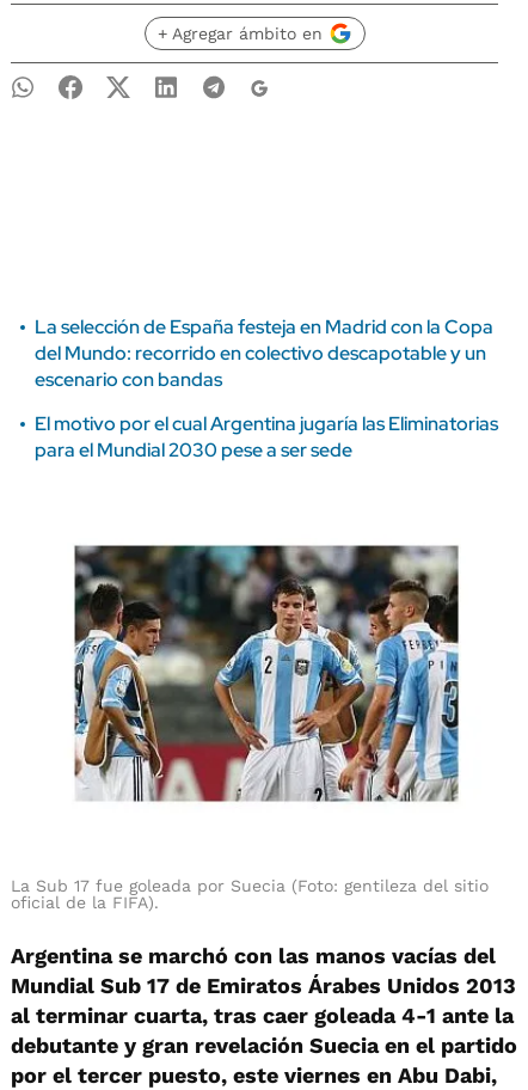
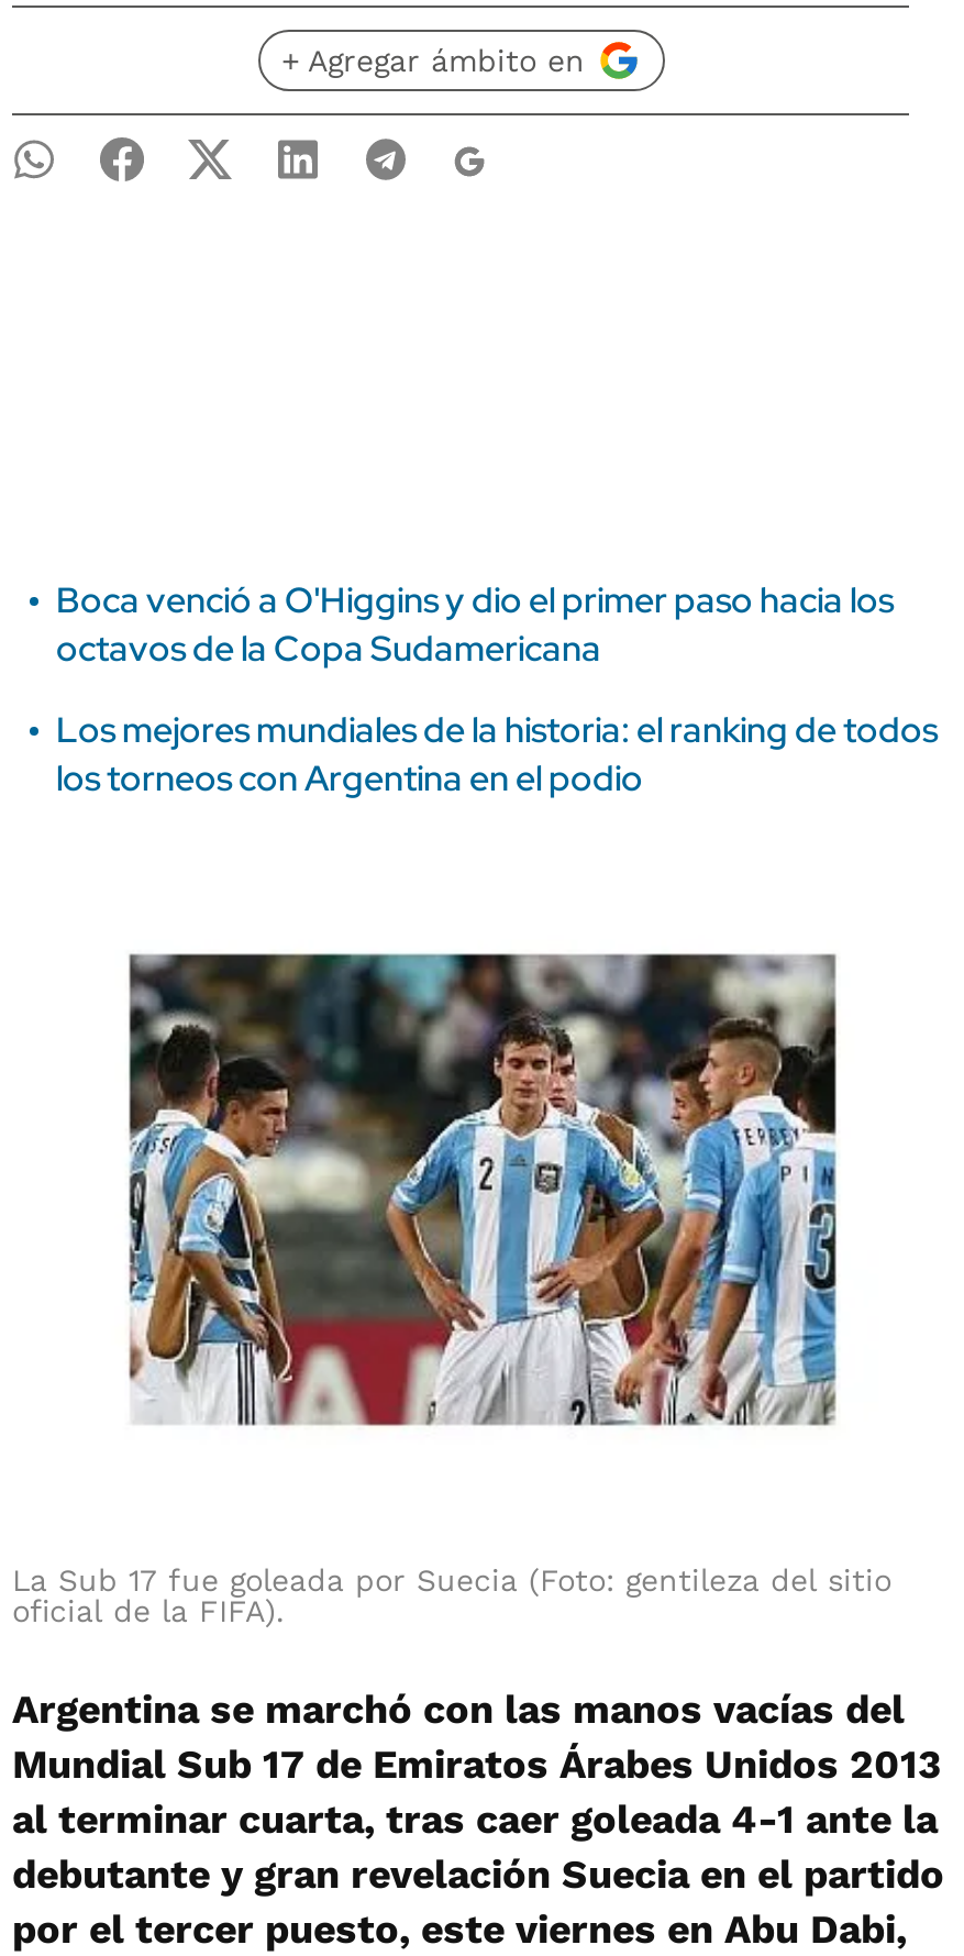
[35,314,493,392] La selección de España festeja en Madrid con la Copa | del Mundo: recorrido en colectivo descapotable y un | escenario con bandas -> [56,577,894,672] Boca venció a O'Higgins y dio el primer paso hacia los | octavos de la Copa Sudamericana
[35,411,498,463] El motivo por el cual Argentina jugaría las Eliminatorias | para el Mundial 2030 pese a ser sede -> [56,707,938,802] Los mejores mundiales de la historia: el ranking de todos | los torneos con Argentina en el podio

